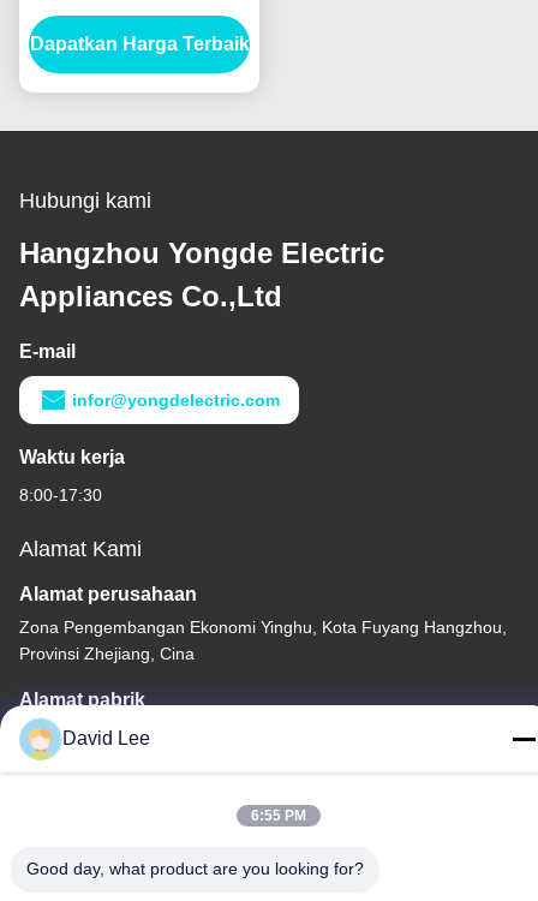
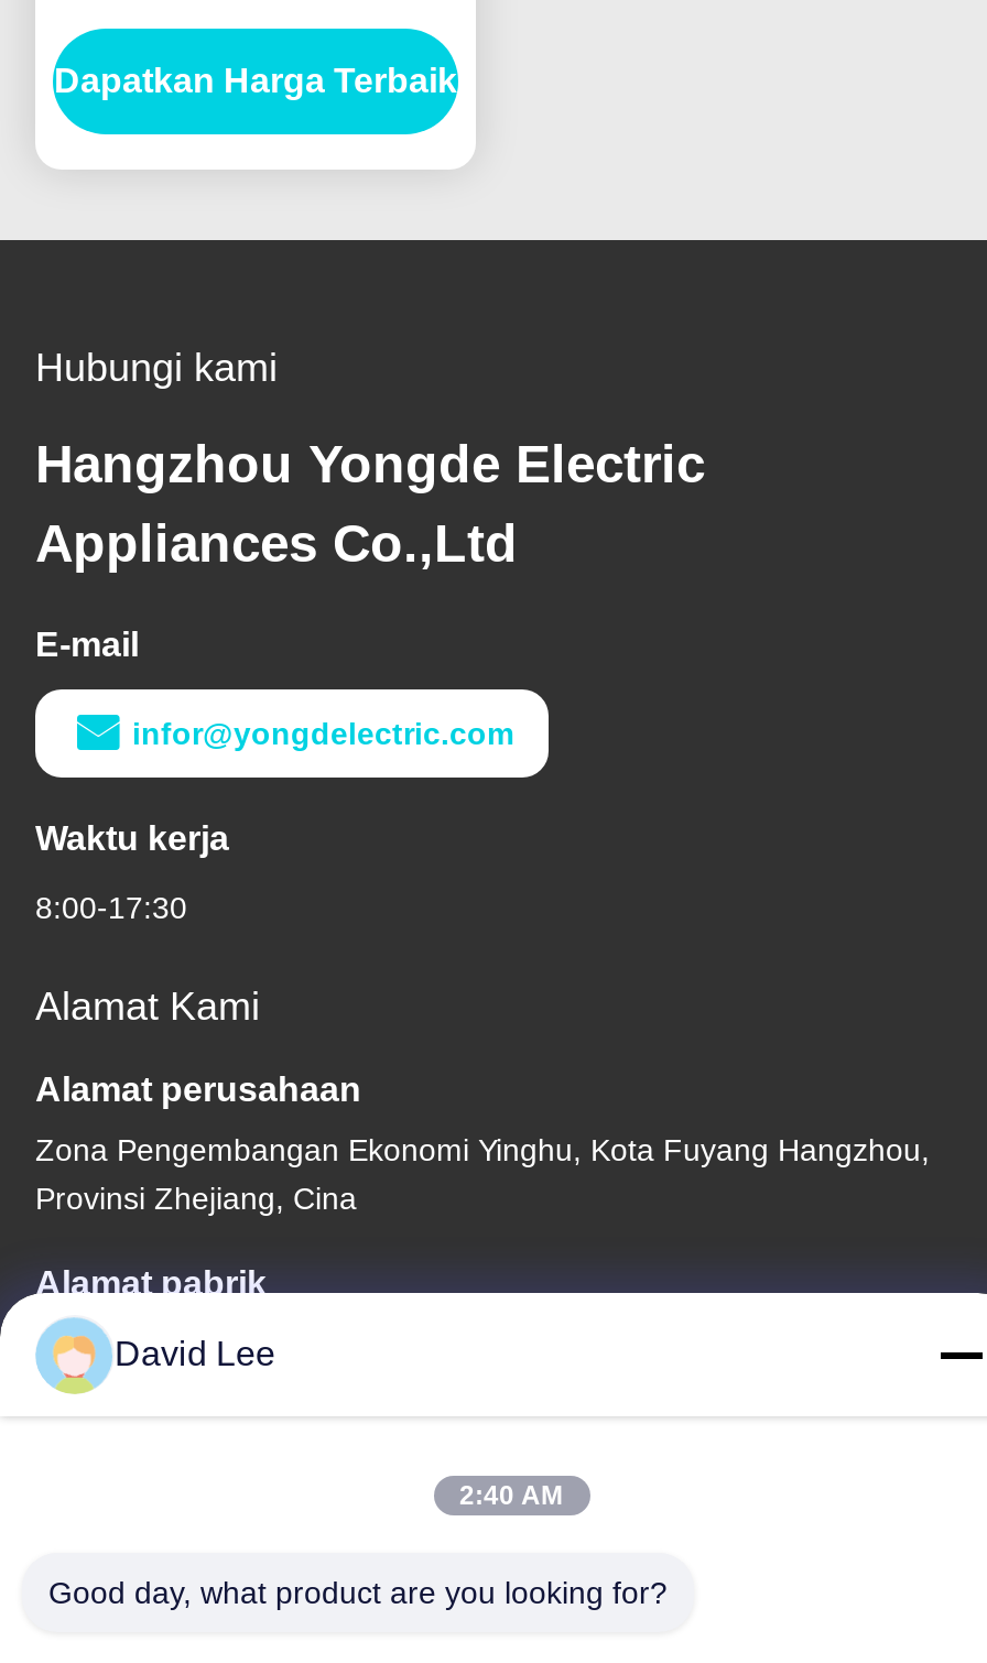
[251,807,306,824] 6:55 PM -> [459,1480,563,1511] 2:40 AM

